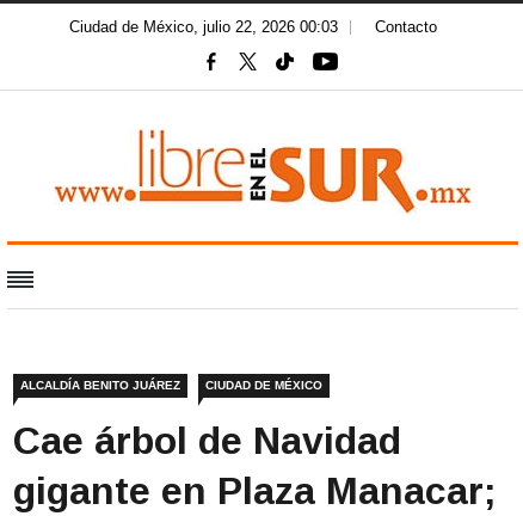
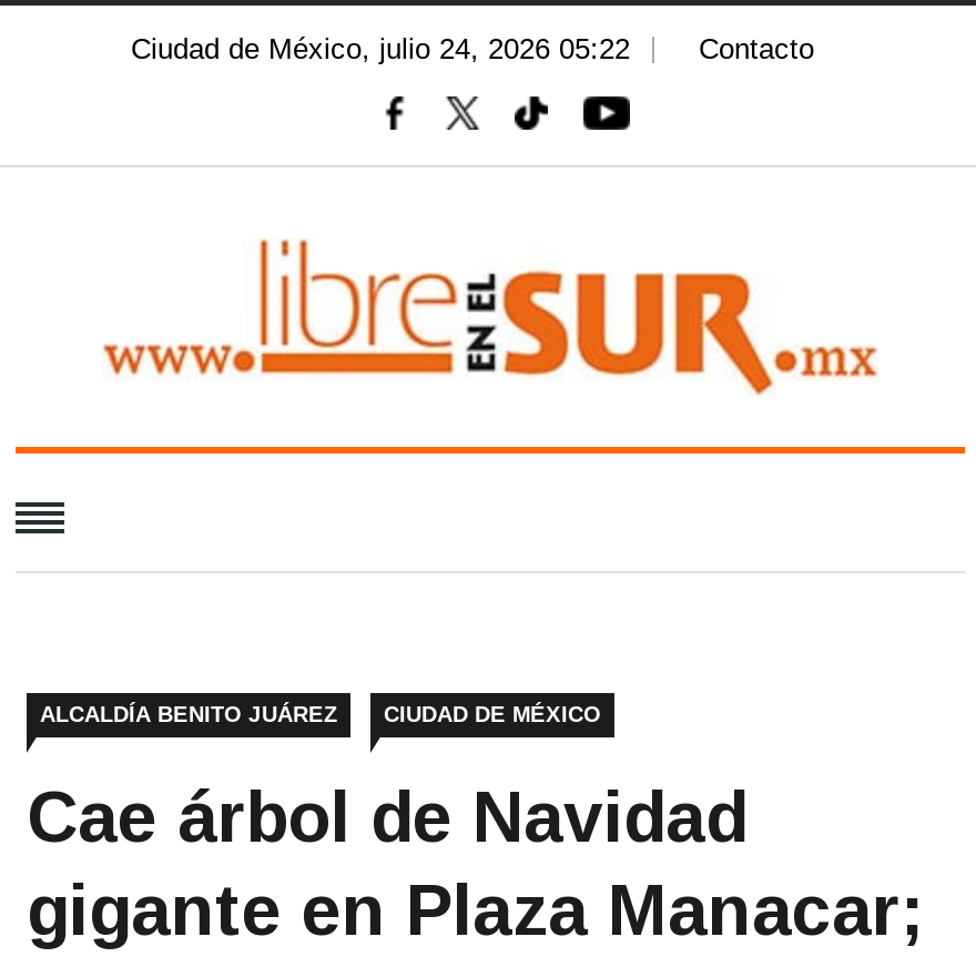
[69,18,338,36] Ciudad de México, julio 22, 2026 00:03 -> [131,32,630,65] Ciudad de México, julio 24, 2026 05:22

